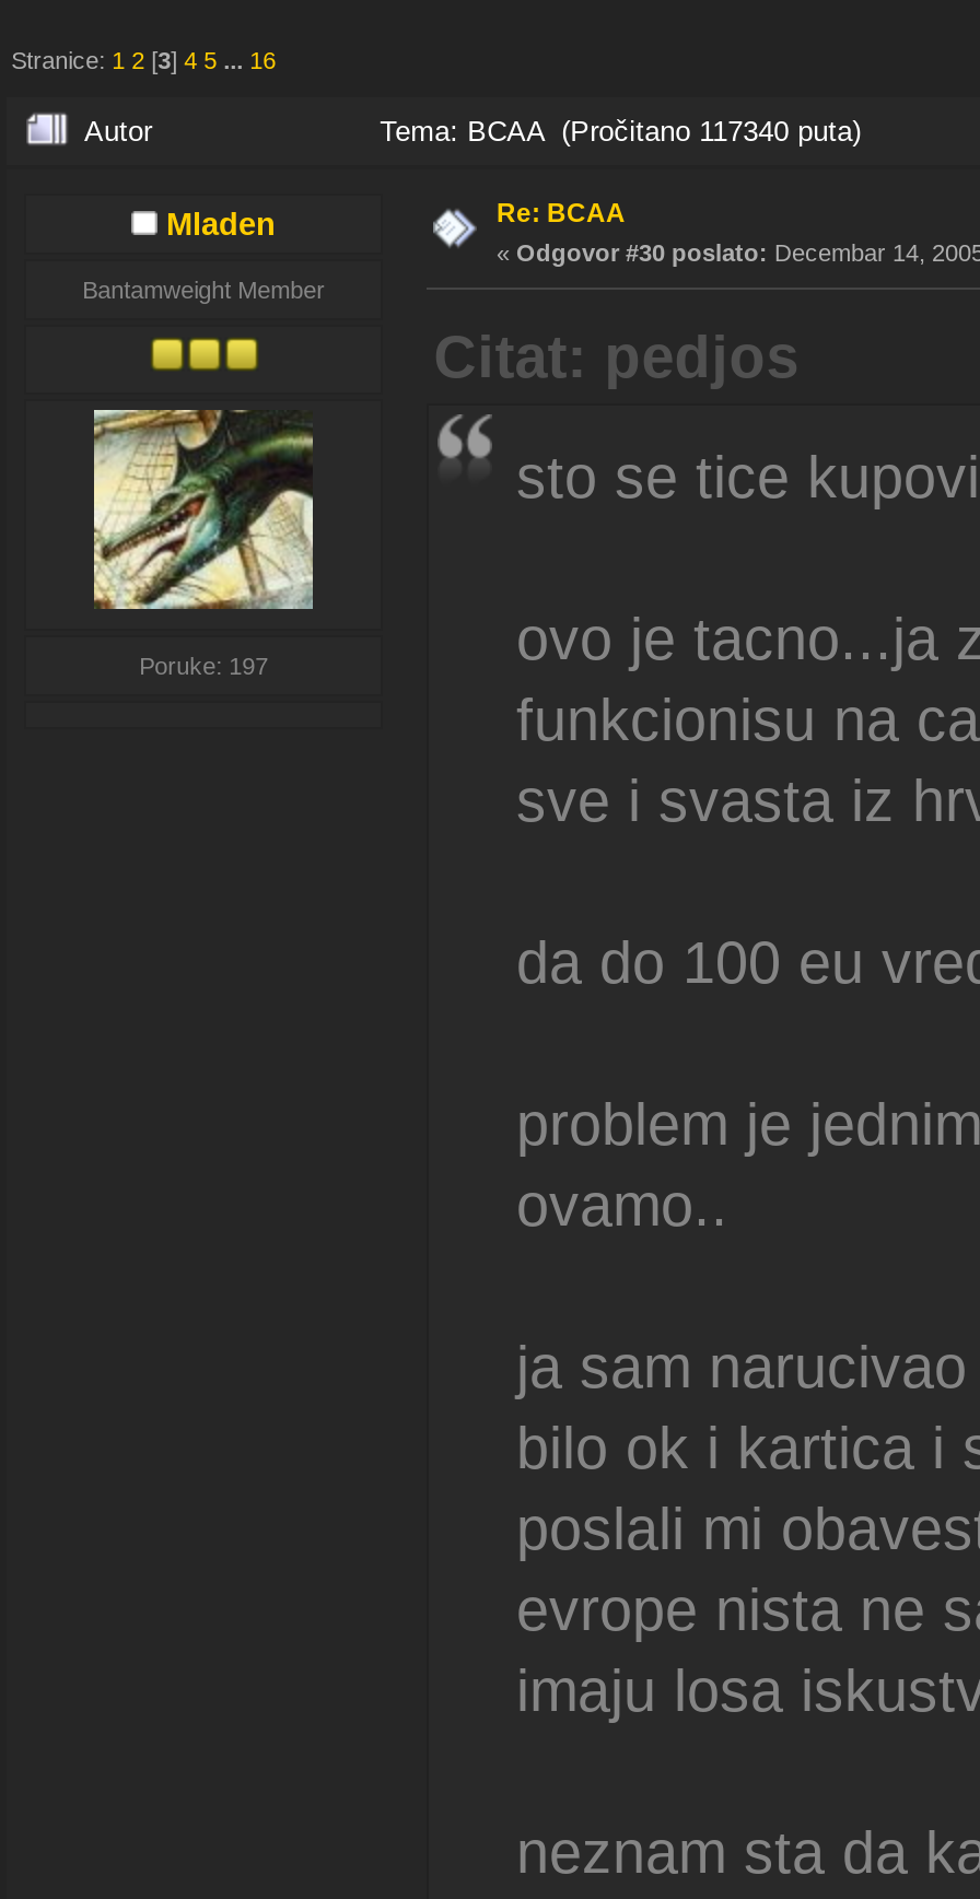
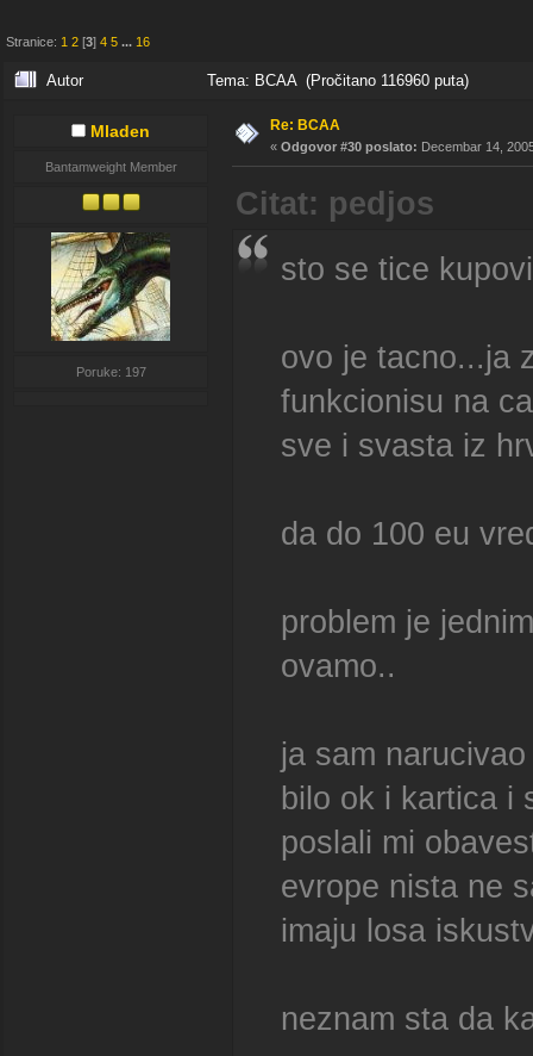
[371,115,861,148] Tema: BCAA (Pročitano 117340 puta) -> [202,72,468,90] Tema: BCAA (Pročitano 116960 puta)

